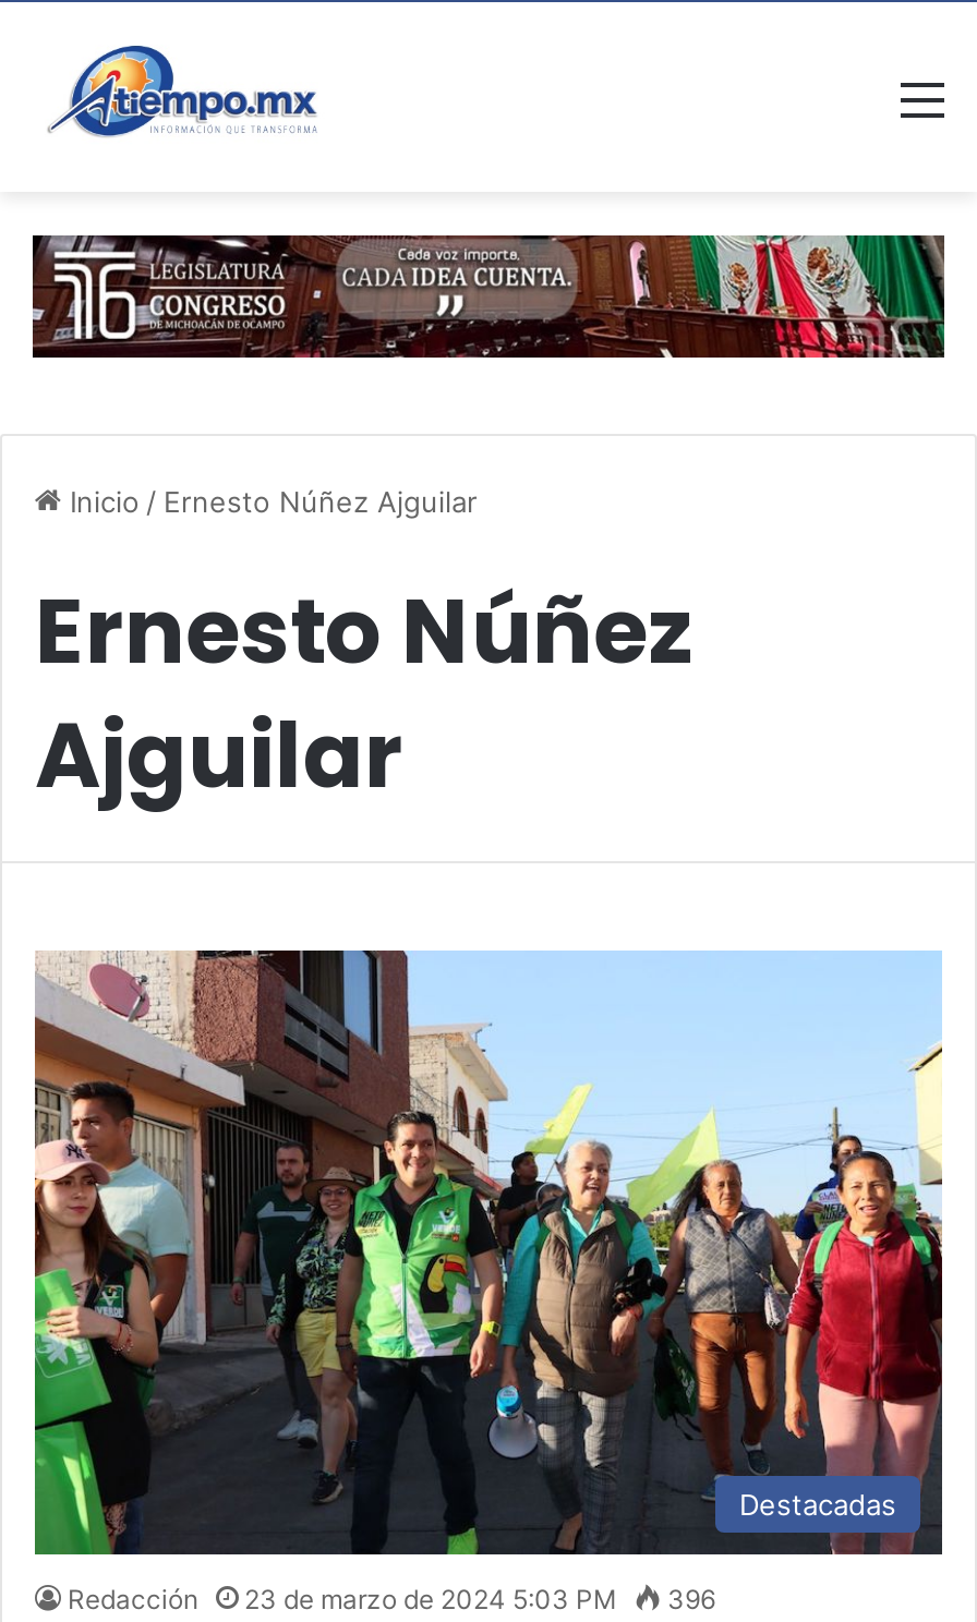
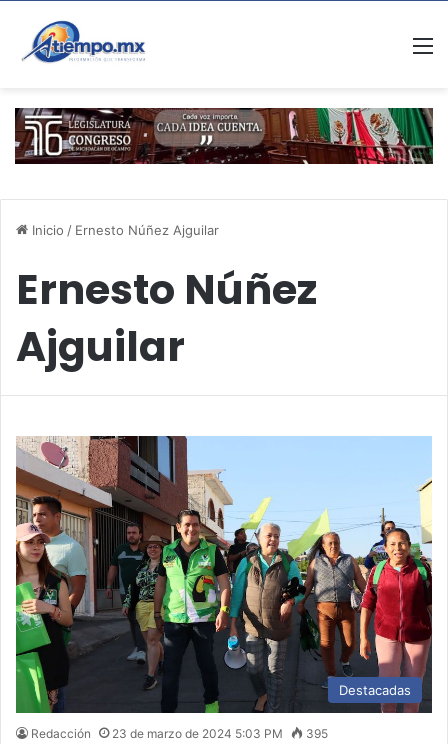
[68,1582,715,1615] Redacción 23 de marzo de 2024 5:03 PM 396 -> [31,726,328,741] Redacción 23 de marzo de 2024 5:03 PM 395

